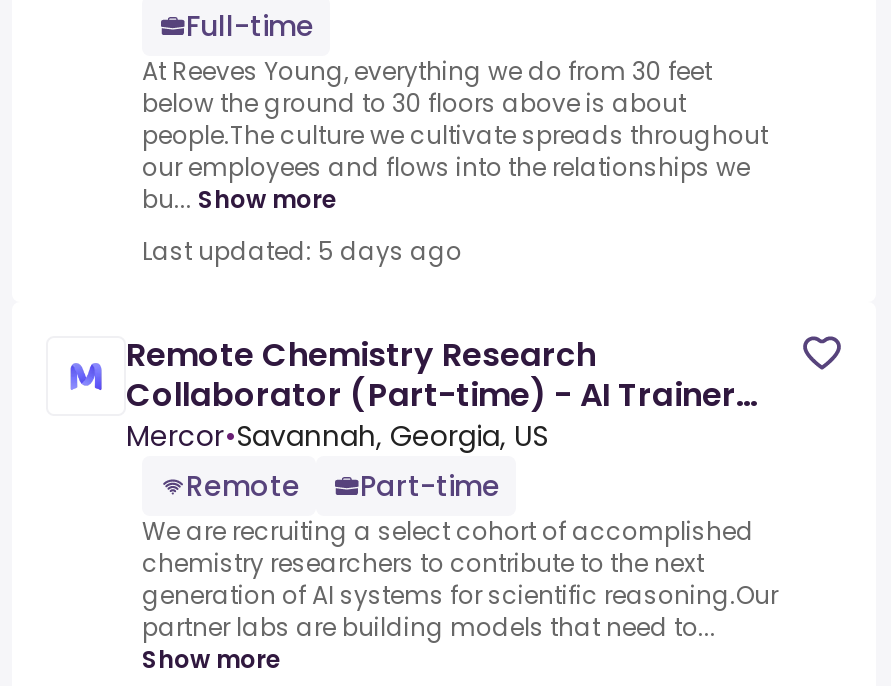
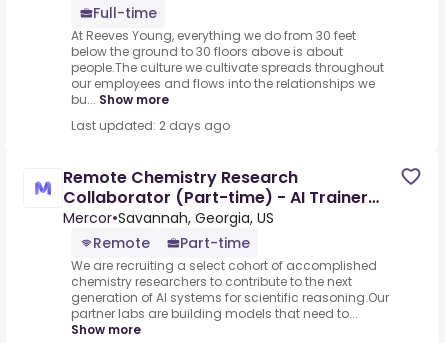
[142,234,462,268] Last updated: 5 days ago -> [71,117,230,134] Last updated: 2 days ago

